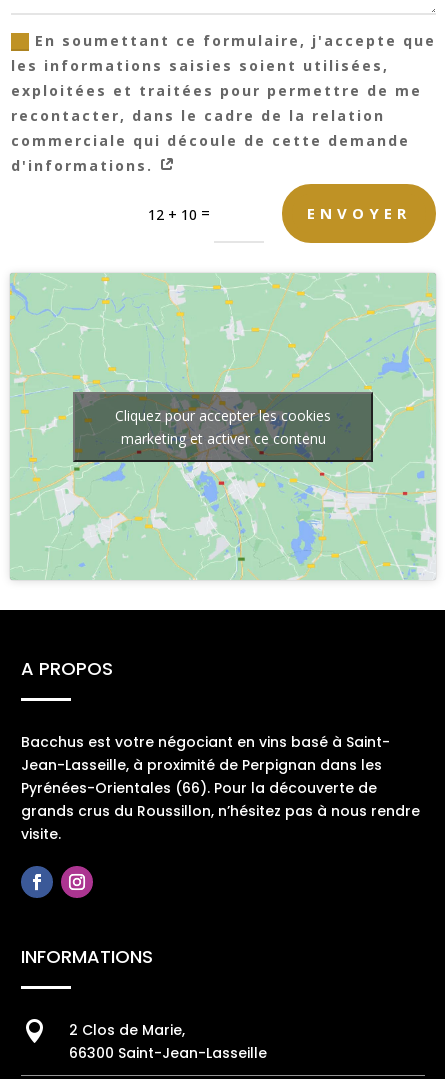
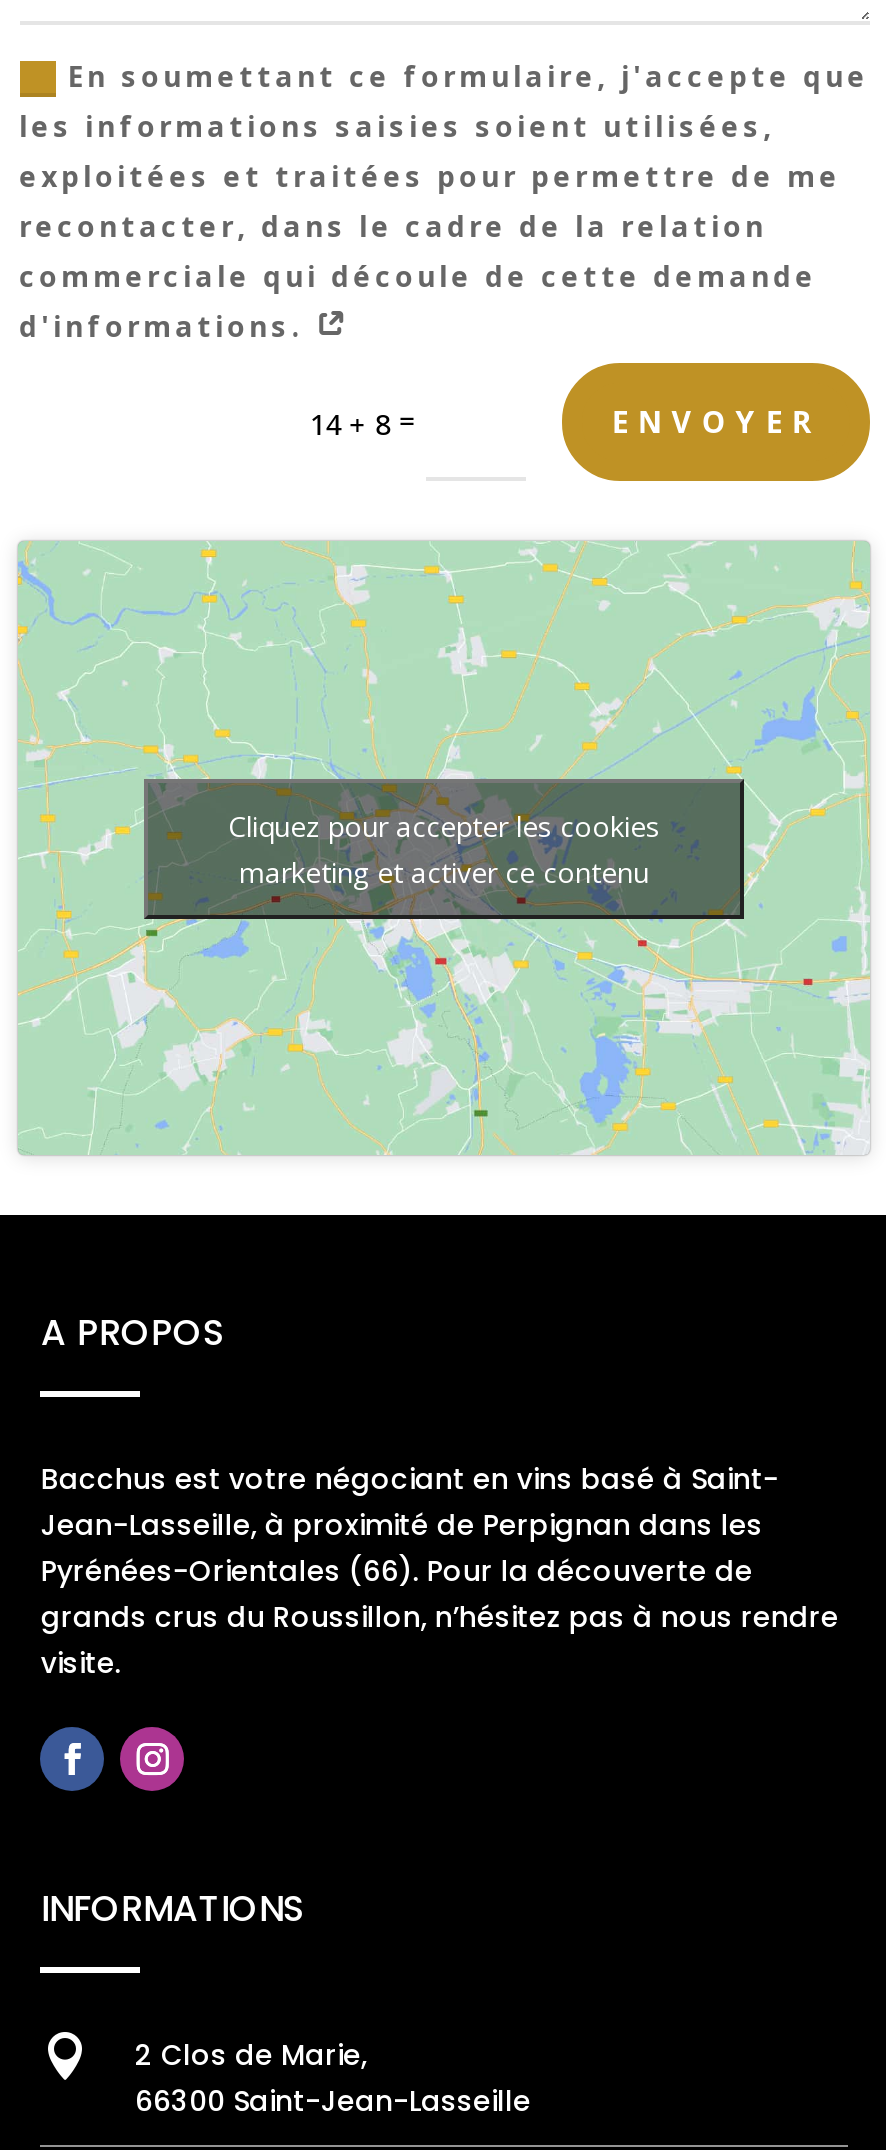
[148,203,214,224] 12 + 10 = -> [310,402,426,443] 14 + 8 =

